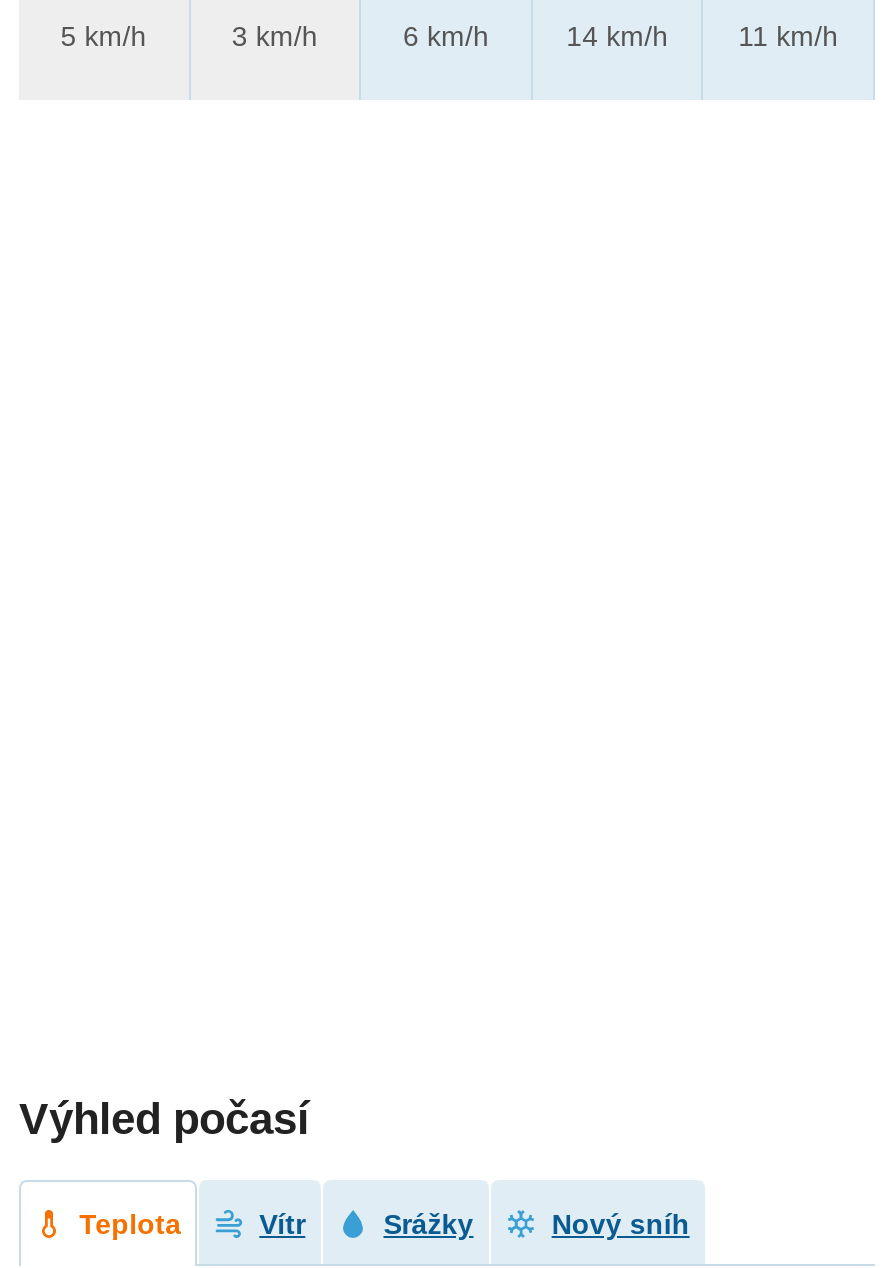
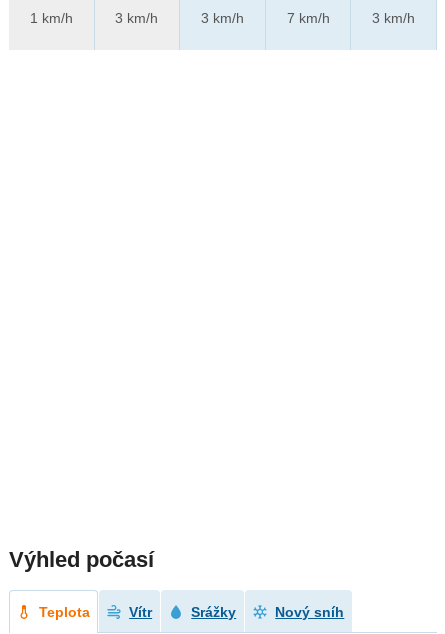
[61,20,147,52] 5 km/h -> [30,10,73,26] 1 km/h
[403,20,489,52] 6 km/h -> [201,10,244,26] 3 km/h
[566,20,668,52] 14 km/h -> [287,10,330,26] 7 km/h
[738,20,838,52] 11 km/h -> [372,10,415,26] 3 km/h

